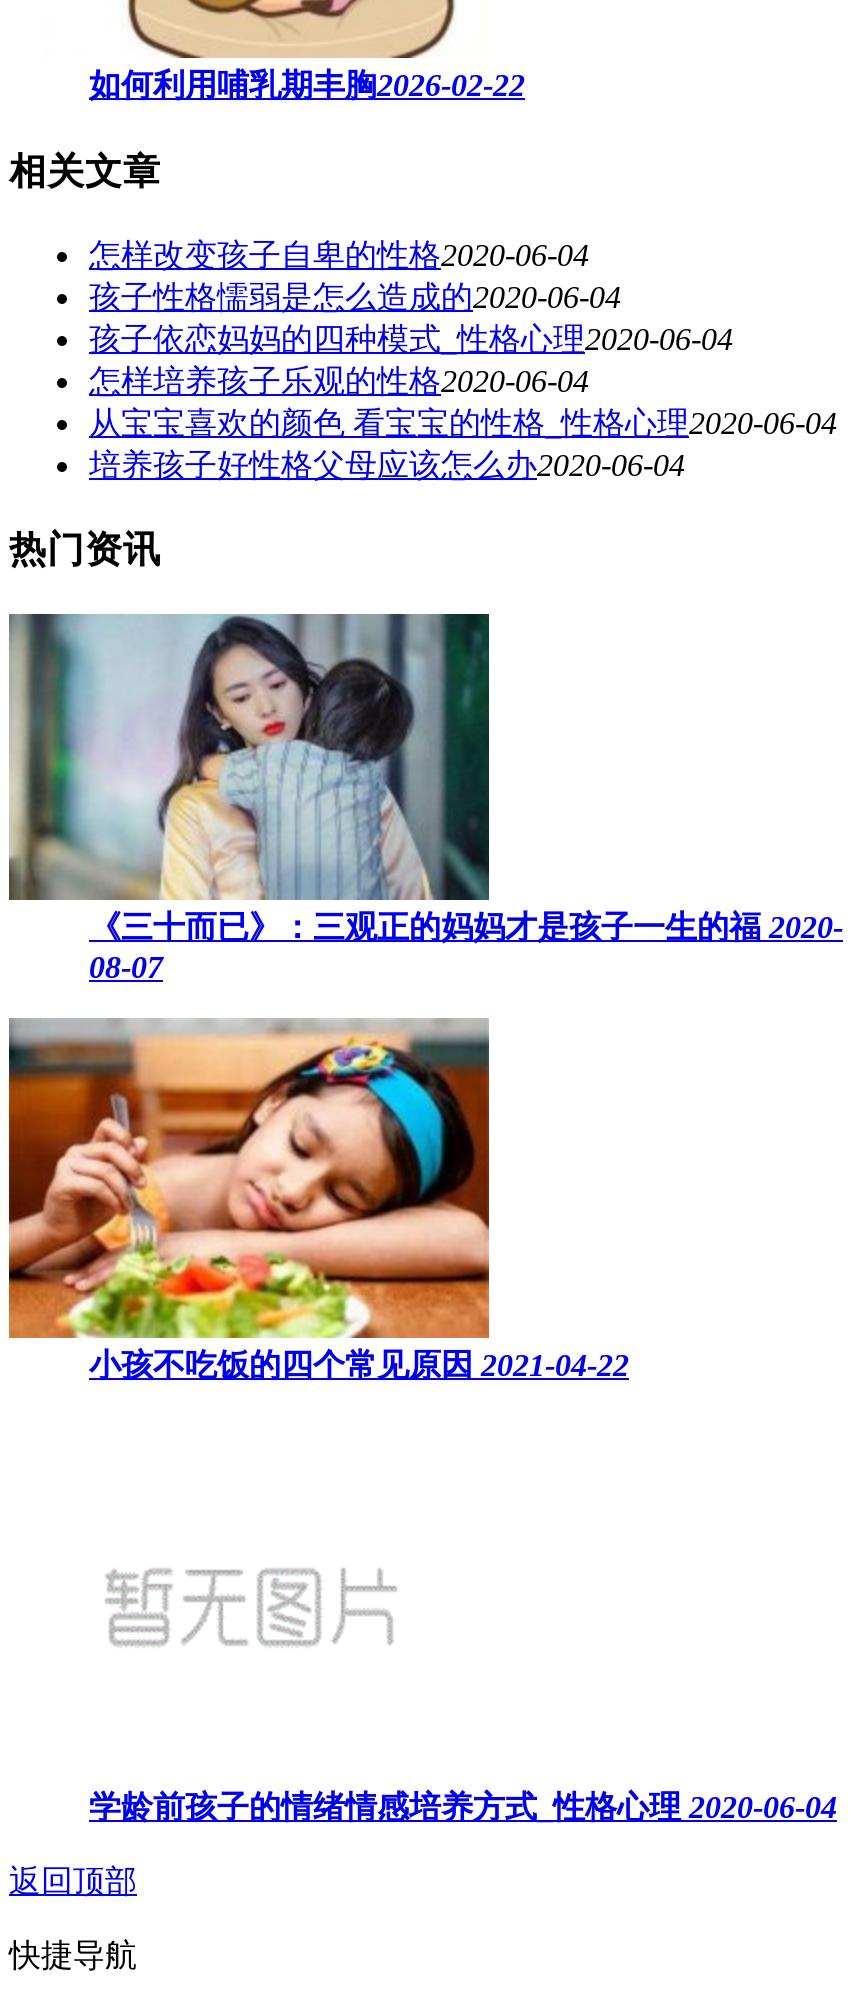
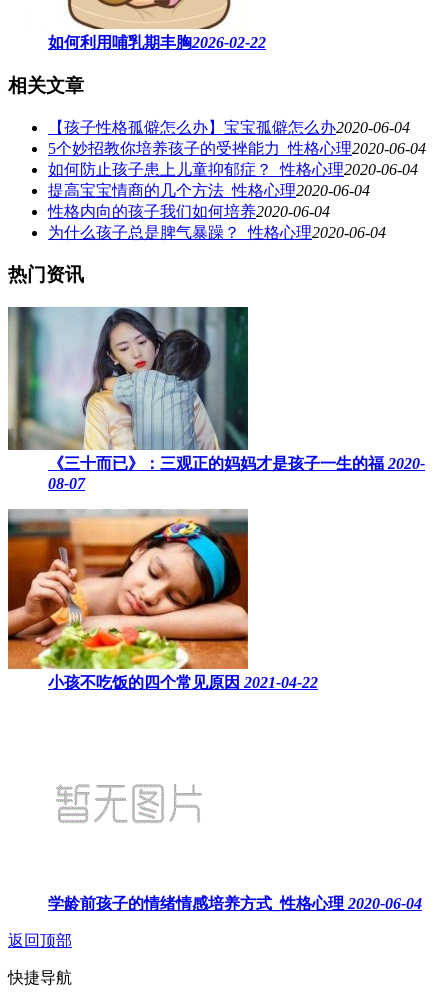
[89,237,837,481] 怎样改变孩子自卑的性格2020-06-04 | 孩子性格懦弱是怎么造成的2020-06-04 | 孩子依恋妈妈的四种模式_性格心理2020-06-04 | 怎样培养孩子乐观的性格2020-06-04 | 从宝宝喜欢的颜色 看宝宝的性格_性格心理2020-06-04 | 培养孩子好性格父母应该怎么办2020-06-04 -> [48,119,426,241] 【孩子性格孤僻怎么办】宝宝孤僻怎么办2020-06-04 | 5个妙招教你培养孩子的受挫能力_性格心理2020-06-04 | 如何防止孩子患上儿童抑郁症？_性格心理2020-06-04 | 提高宝宝情商的几个方法_性格心理2020-06-04 | 性格内向的孩子我们如何培养2020-06-04 | 为什么孩子总是脾气暴躁？_性格心理2020-06-04

